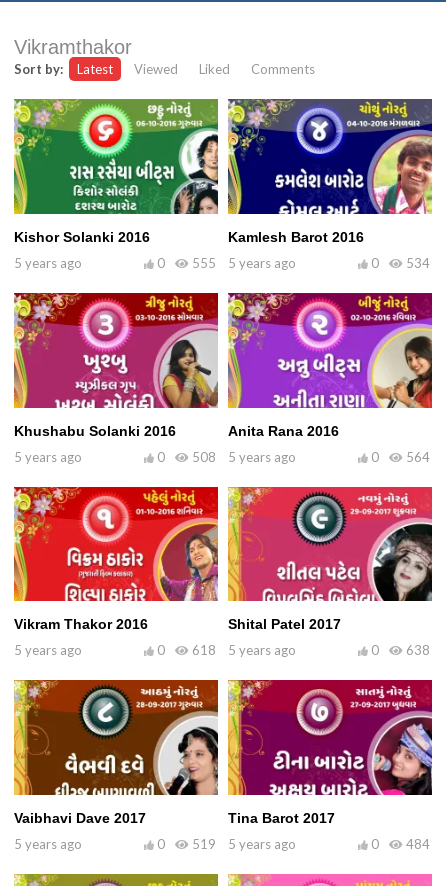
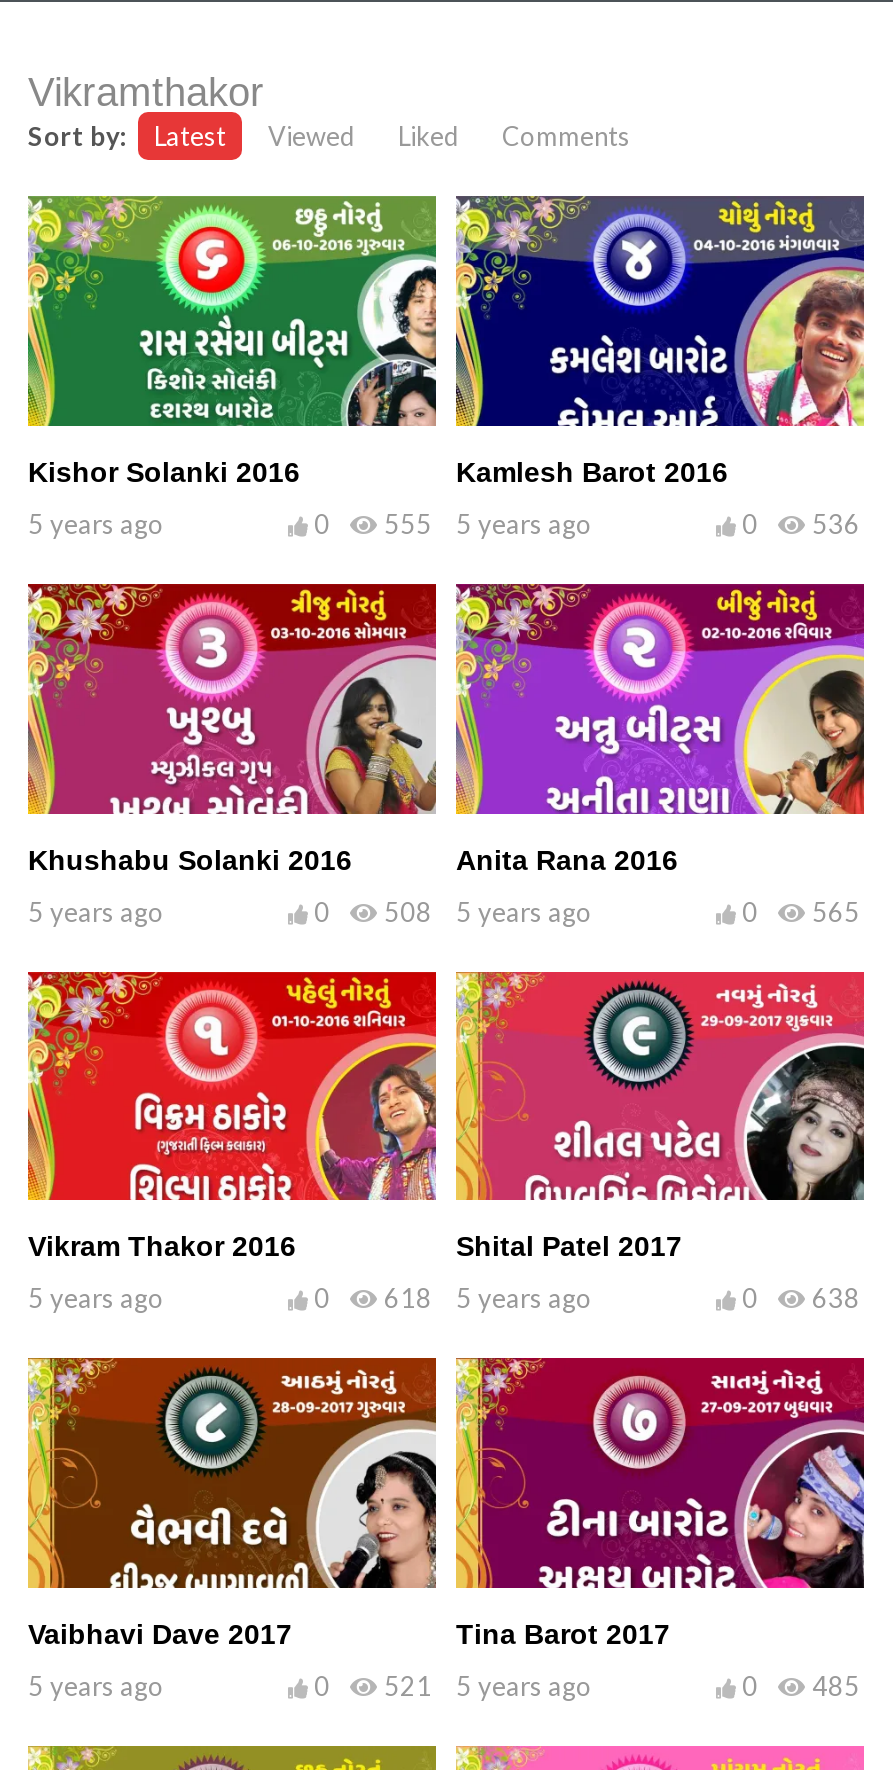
[371,255,430,271] 0 534 -> [742,508,860,540] 0 536
[371,449,430,465] 0 564 -> [742,895,860,927] 0 565
[157,836,296,852] 0 519 5 years ago -> [314,1670,592,1702] 0 521 5 years ago
[371,836,430,852] 0 484 -> [742,1670,860,1702] 0 485

